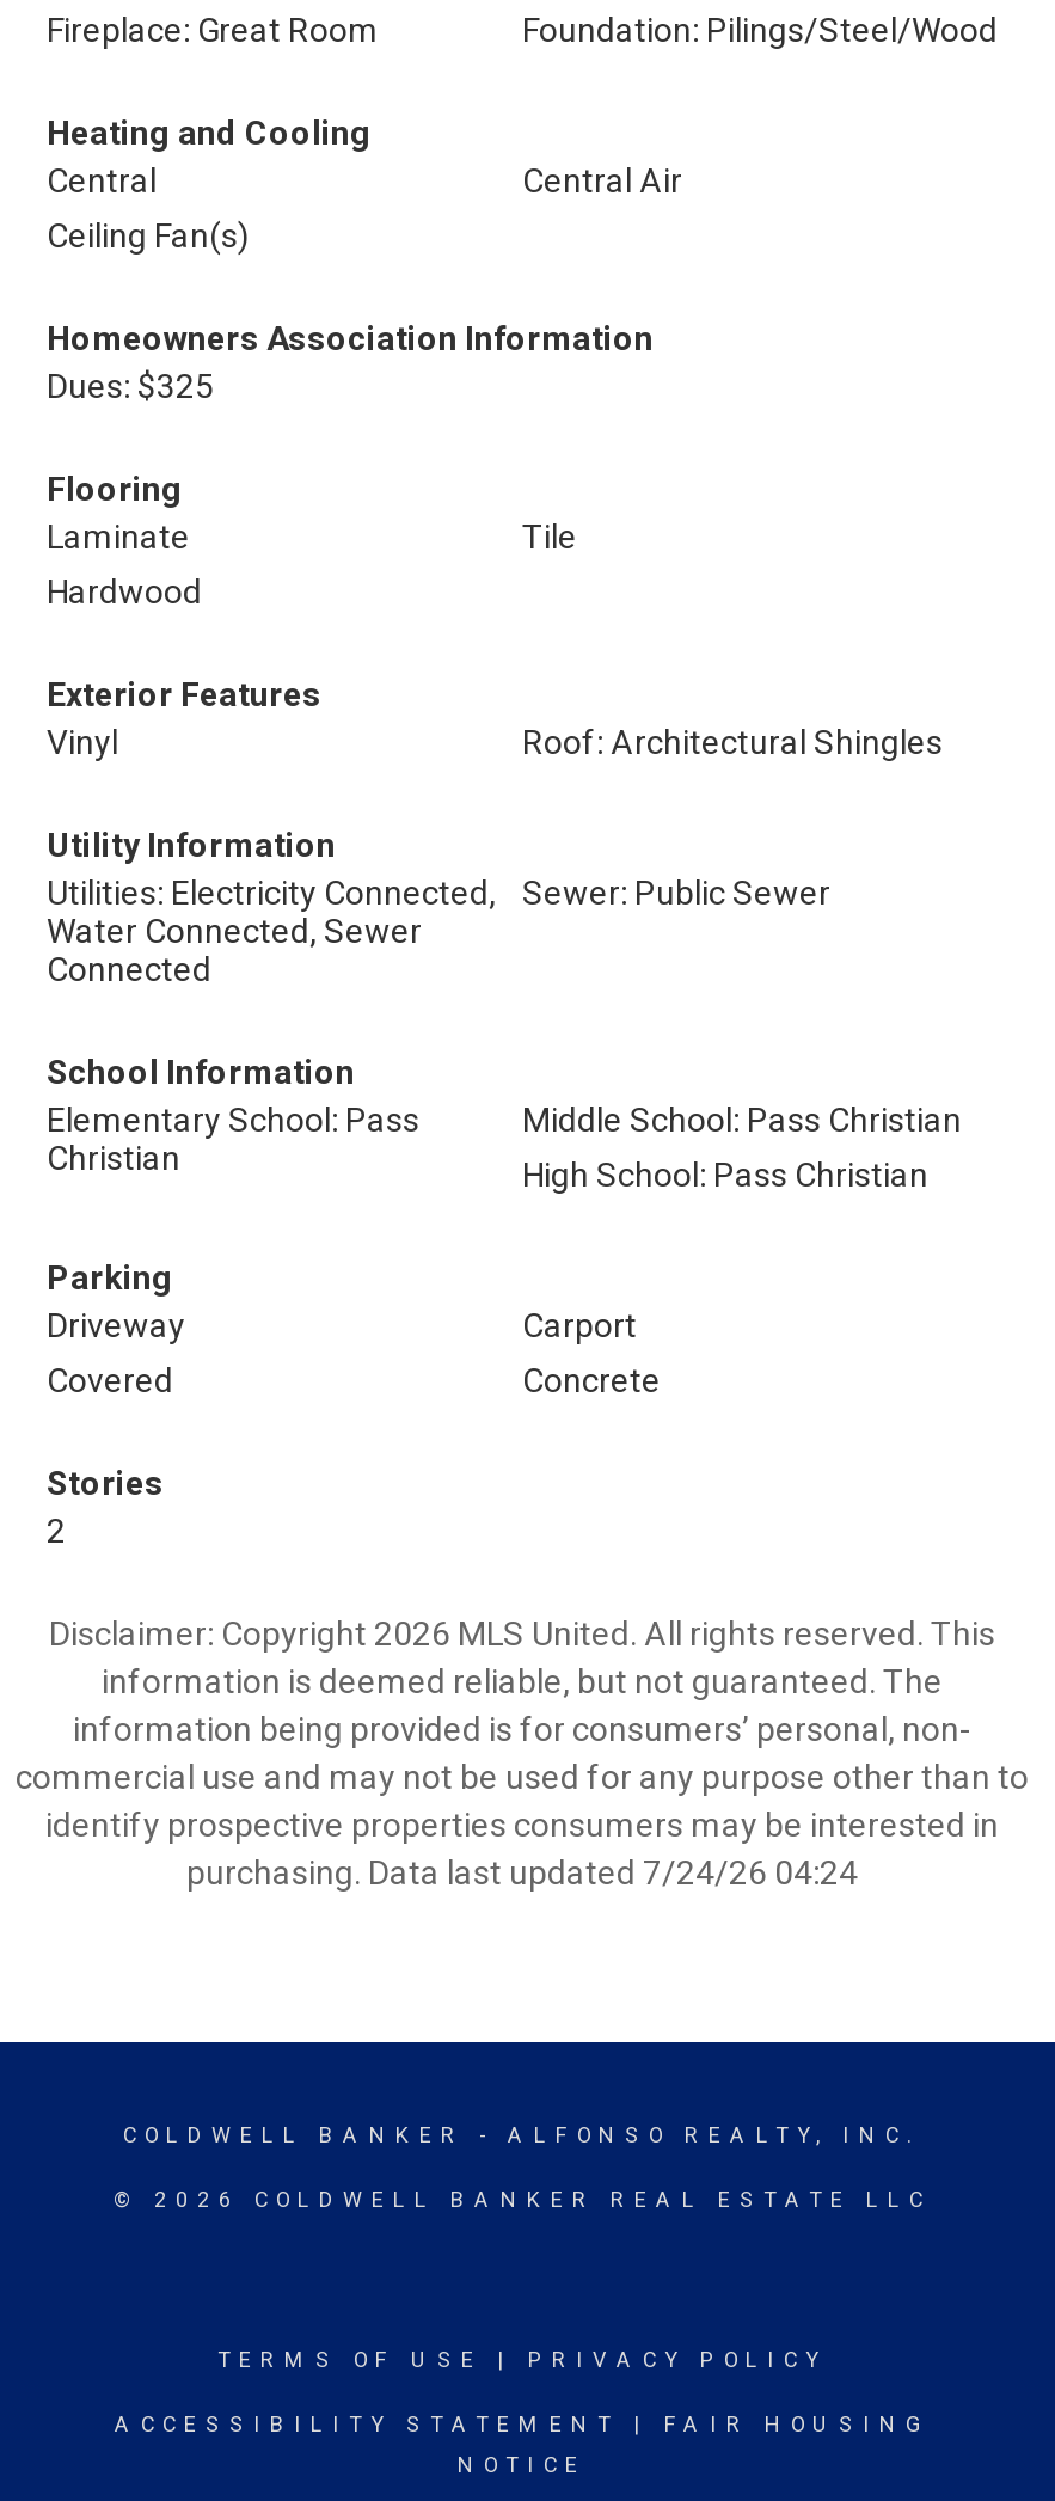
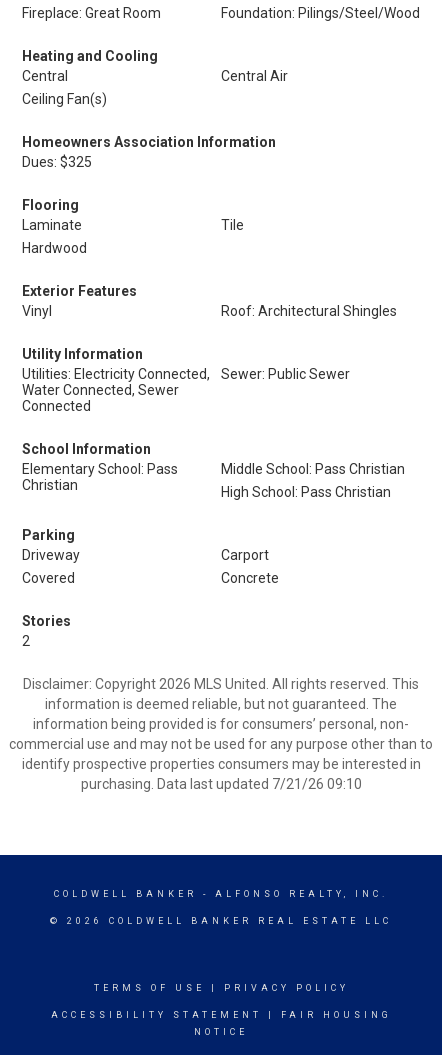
[186,1853,858,1892] purchasing. Data last updated 7/24/26 04:24 -> [80,776,361,792] purchasing. Data last updated 7/21/26 09:10

